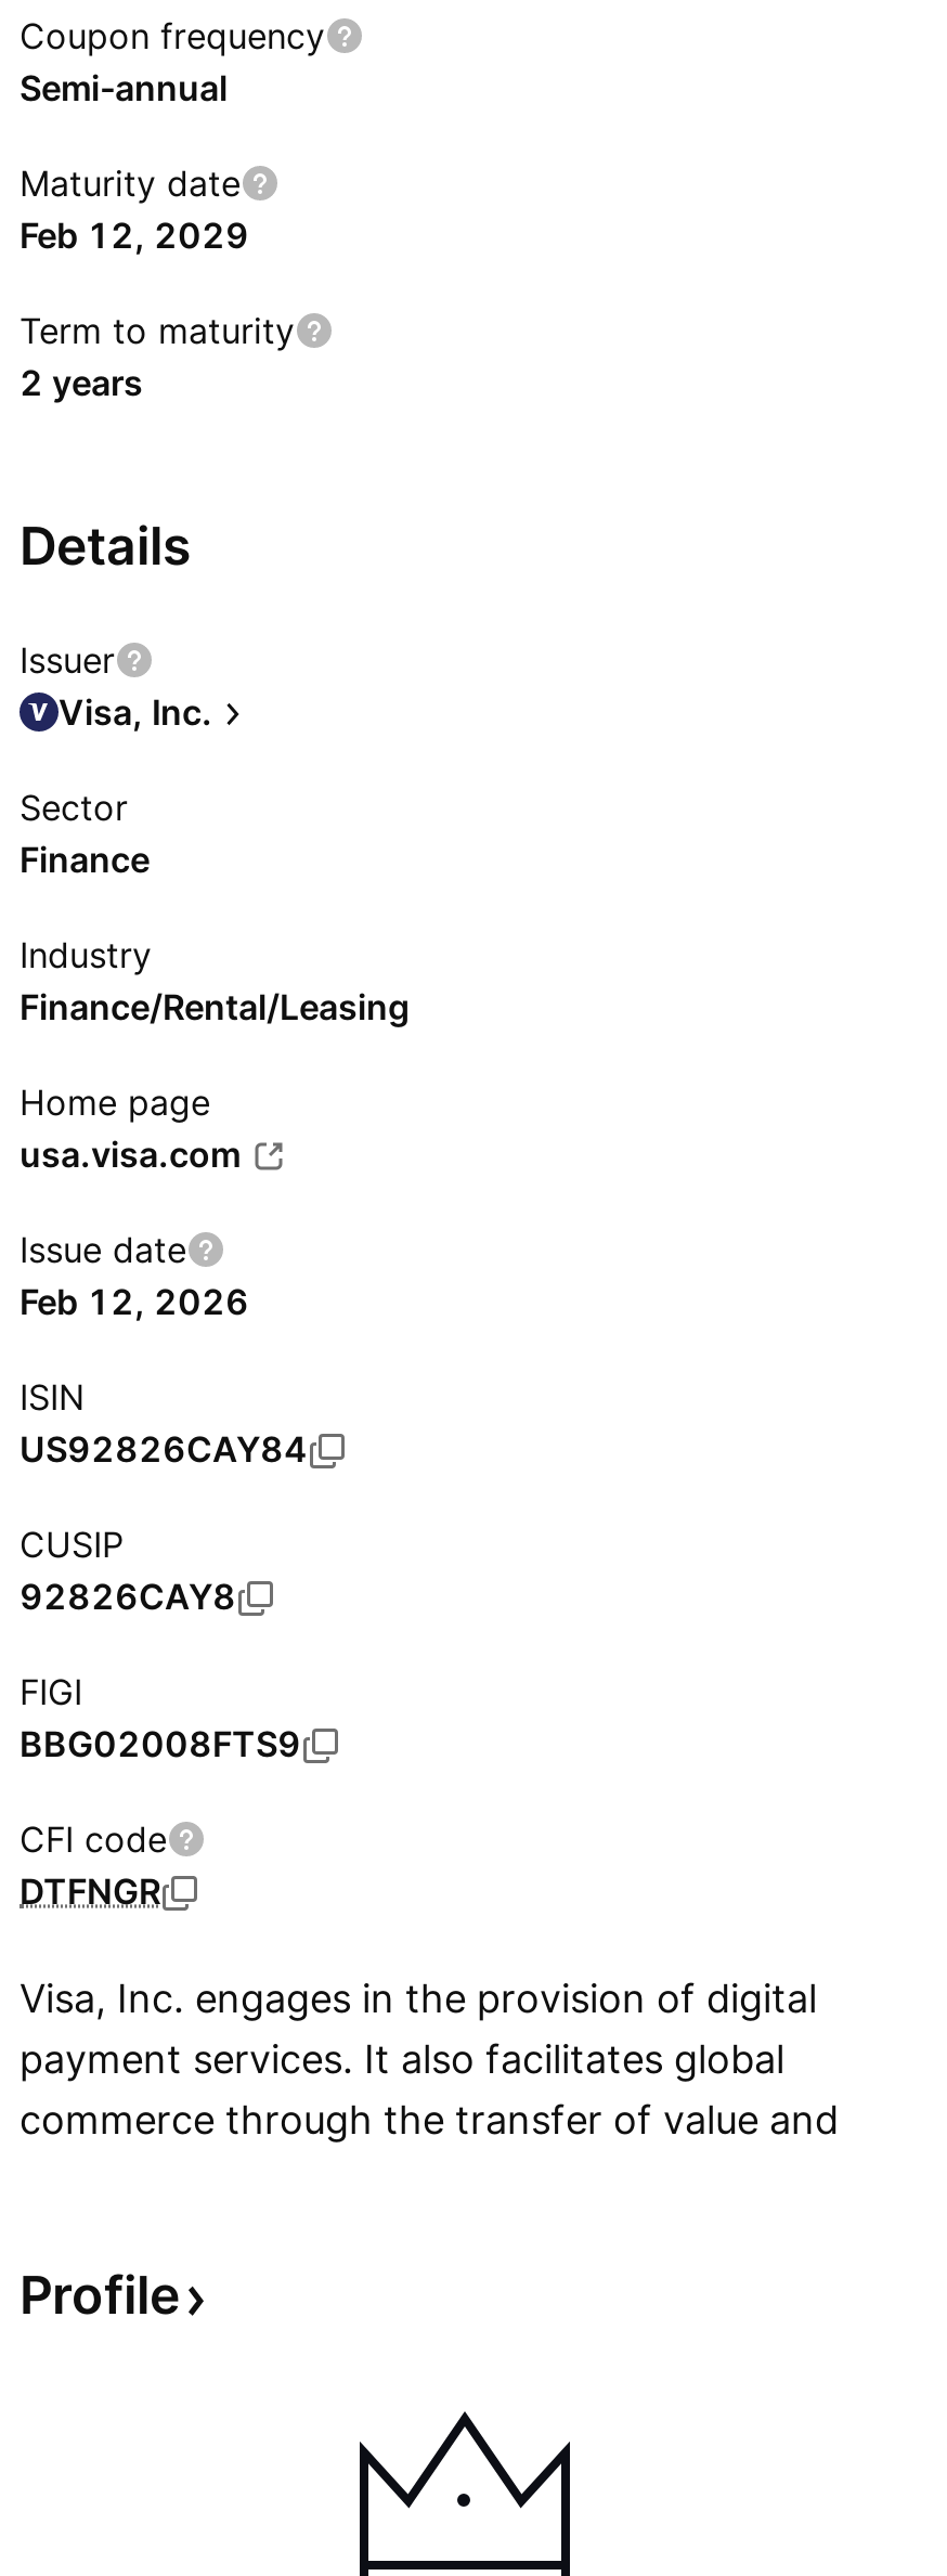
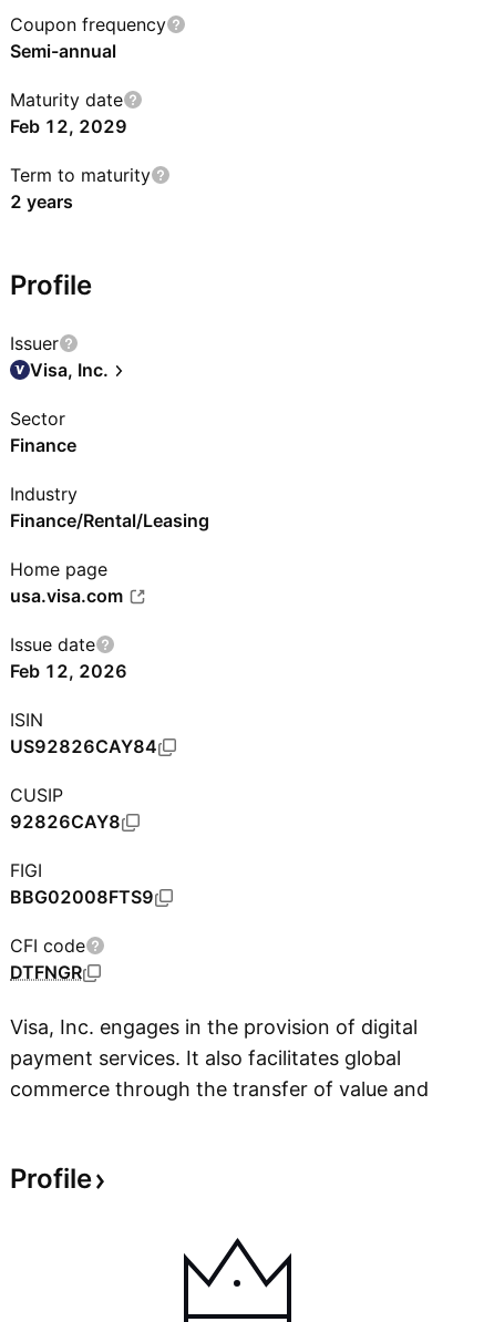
[20,515,191,578] Details -> [10,269,92,301] Profile

